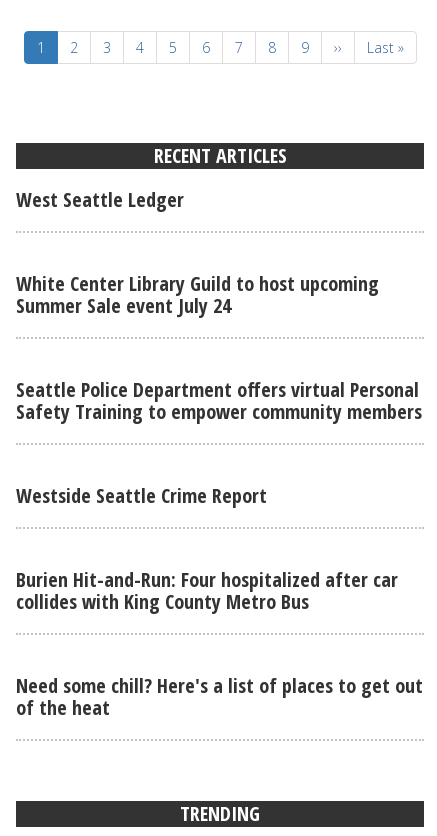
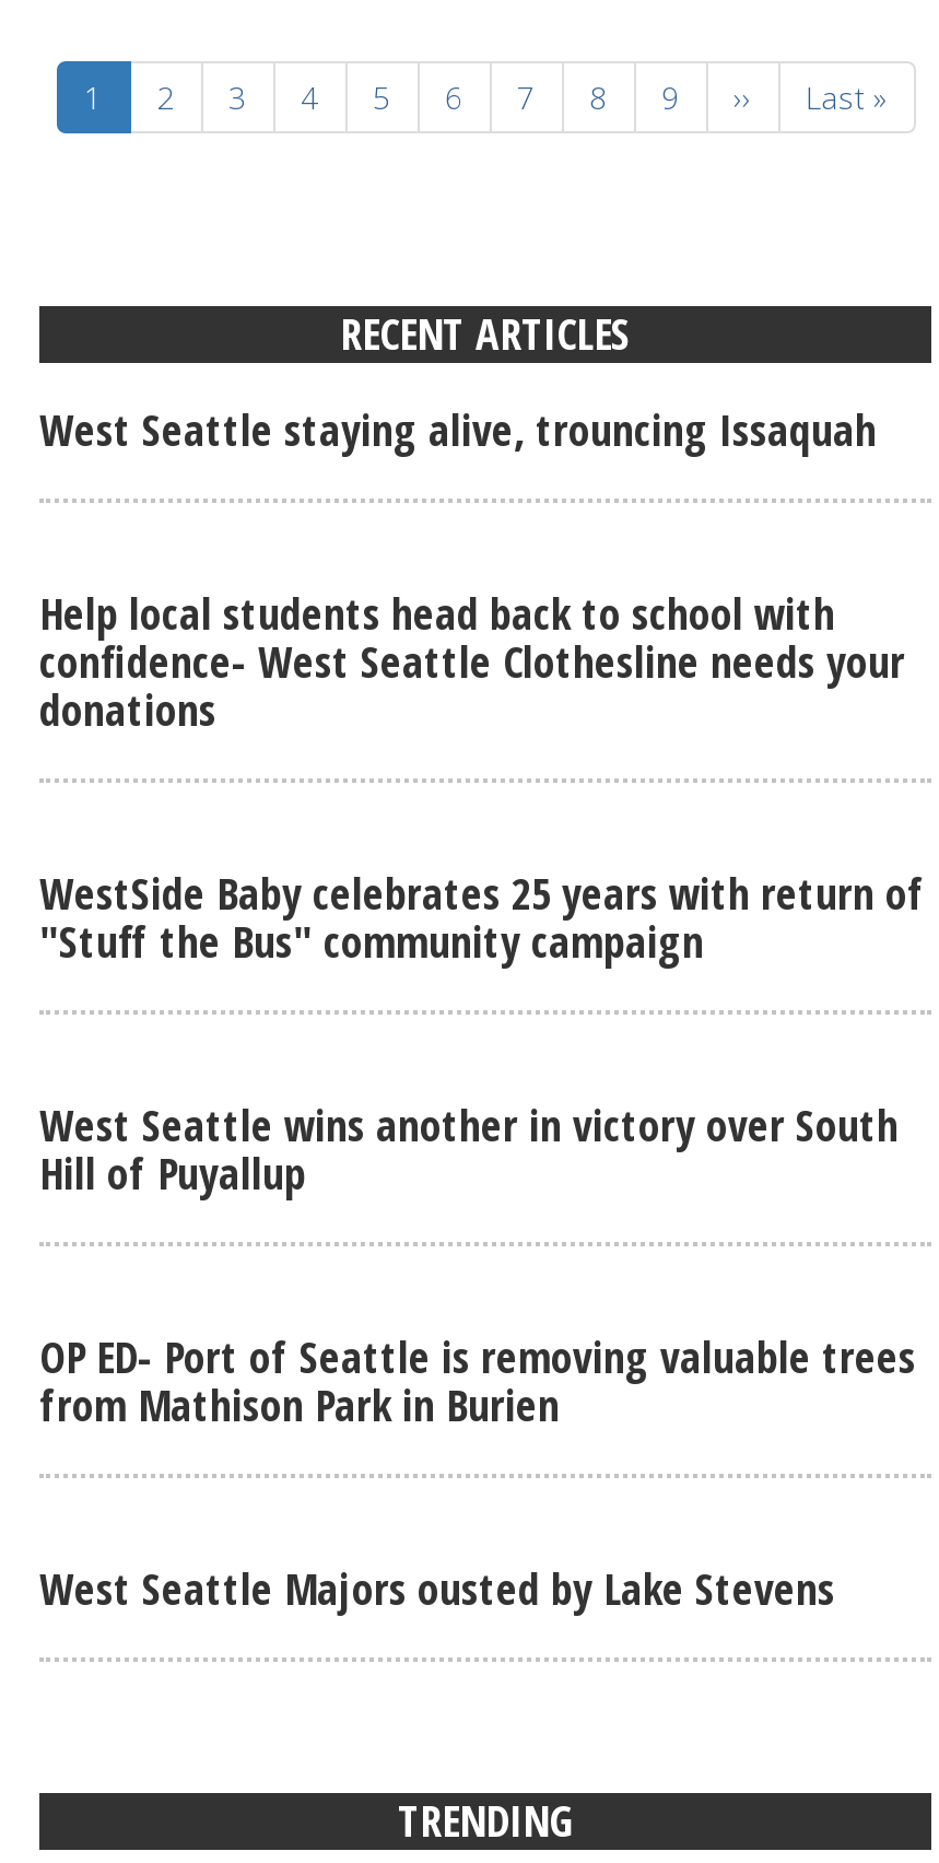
[16,186,184,213] West Seattle Ledger -> [39,400,877,459] West Seattle staying alive, trouncing Issaquah
[16,270,379,319] White Center Library Guild to host upcoming | Summer Sale event July 24 -> [39,584,905,739] Help local students head back to school with | confidence- West Seattle Clothesline needs your | donations
[16,376,422,425] Seattle Police Department offers virtual Personal | Safety Training to empower community members -> [39,864,925,971] WestSide Baby celebrates 25 years with return of | "Stuff the Bus" community campaign
[16,482,267,509] Westside Seattle Crime Report -> [39,1096,899,1203] West Seattle wins another in victory over South | Hill of Puyallup
[16,566,398,615] Burien Hit-and-Run: Four hospitalized after car | collides with King County Metro Bus -> [39,1327,916,1435] OP ED- Port of Seattle is removing valuable trees | from Mathison Park in Burien
[16,672,423,721] Need some chill? Here's a list of places to get out | of the heat -> [39,1559,835,1618] West Seattle Majors ousted by Lake Stevens

